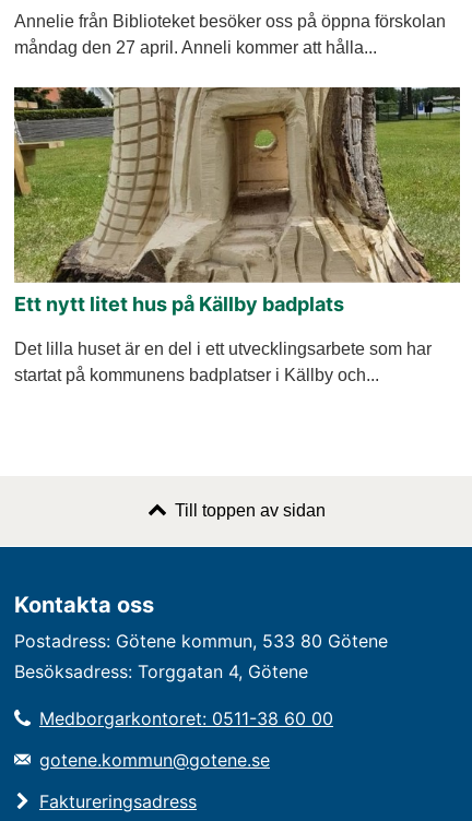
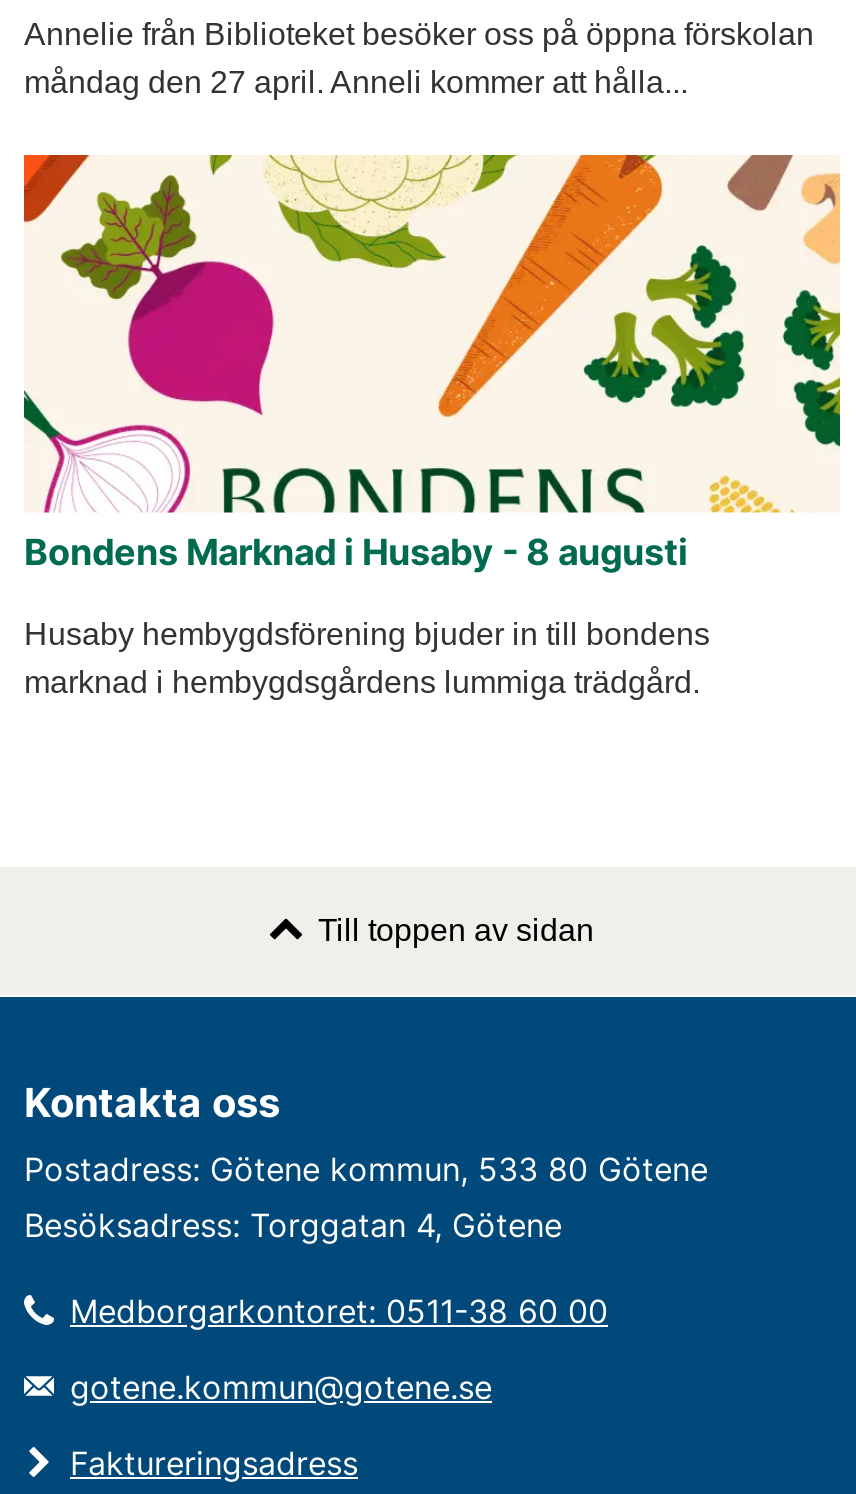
[13,86,461,315] [image] | Ett nytt litet hus på Källby badplats -> [22,153,842,572] [image] | Bondens Marknad i Husaby - 8 augusti
[14,339,432,384] Det lilla huset är en del i ett utvecklingsarbete som har | startat på kommunens badplatser i Källby och... -> [24,616,710,698] Husaby hembygdsförening bjuder in till bondens | marknad i hembygdsgårdens lummiga trädgård.

